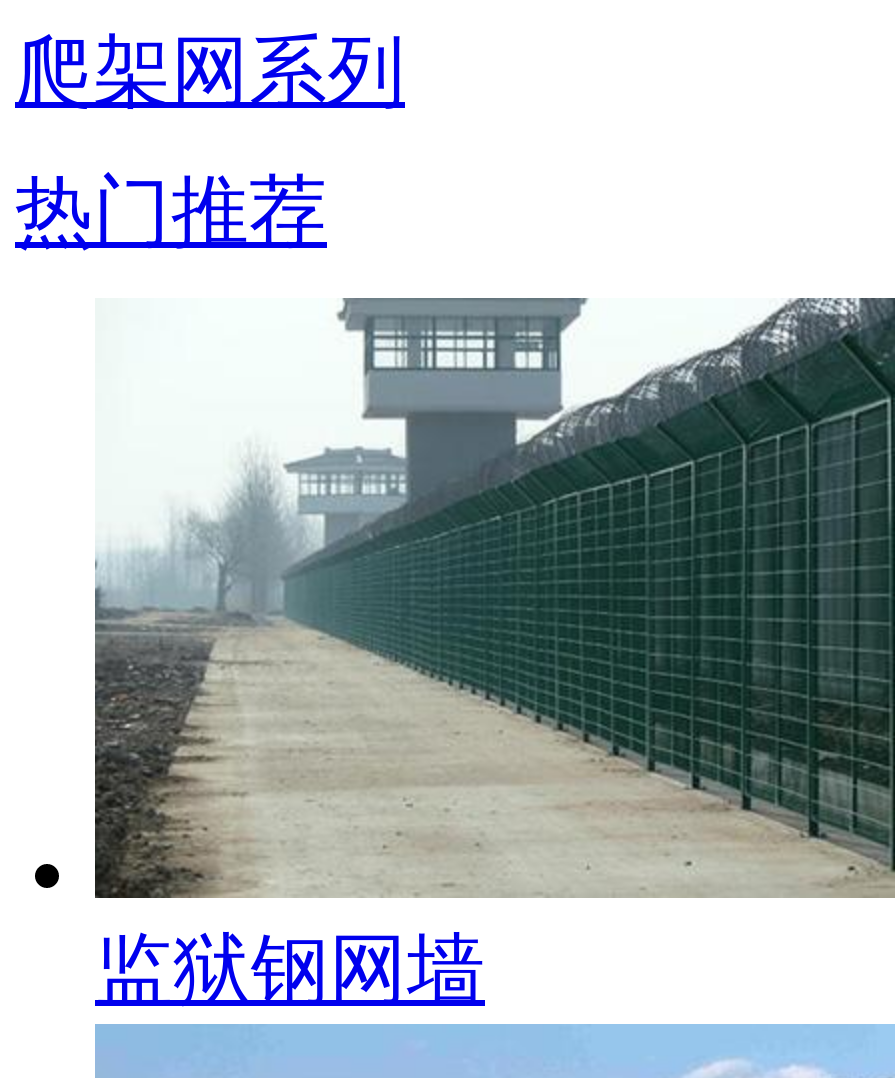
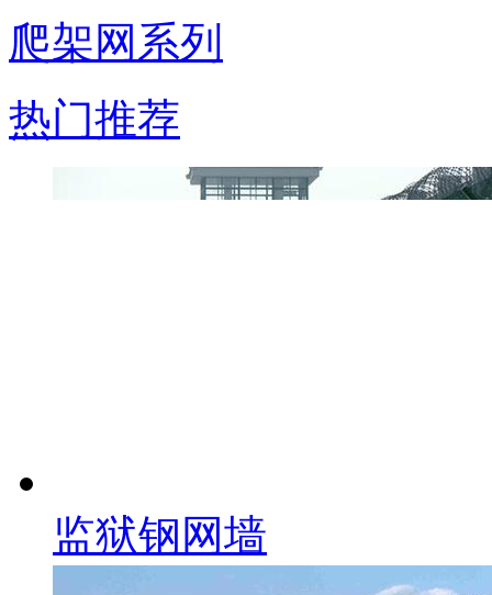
[93,356,889,900] [image] -> none

